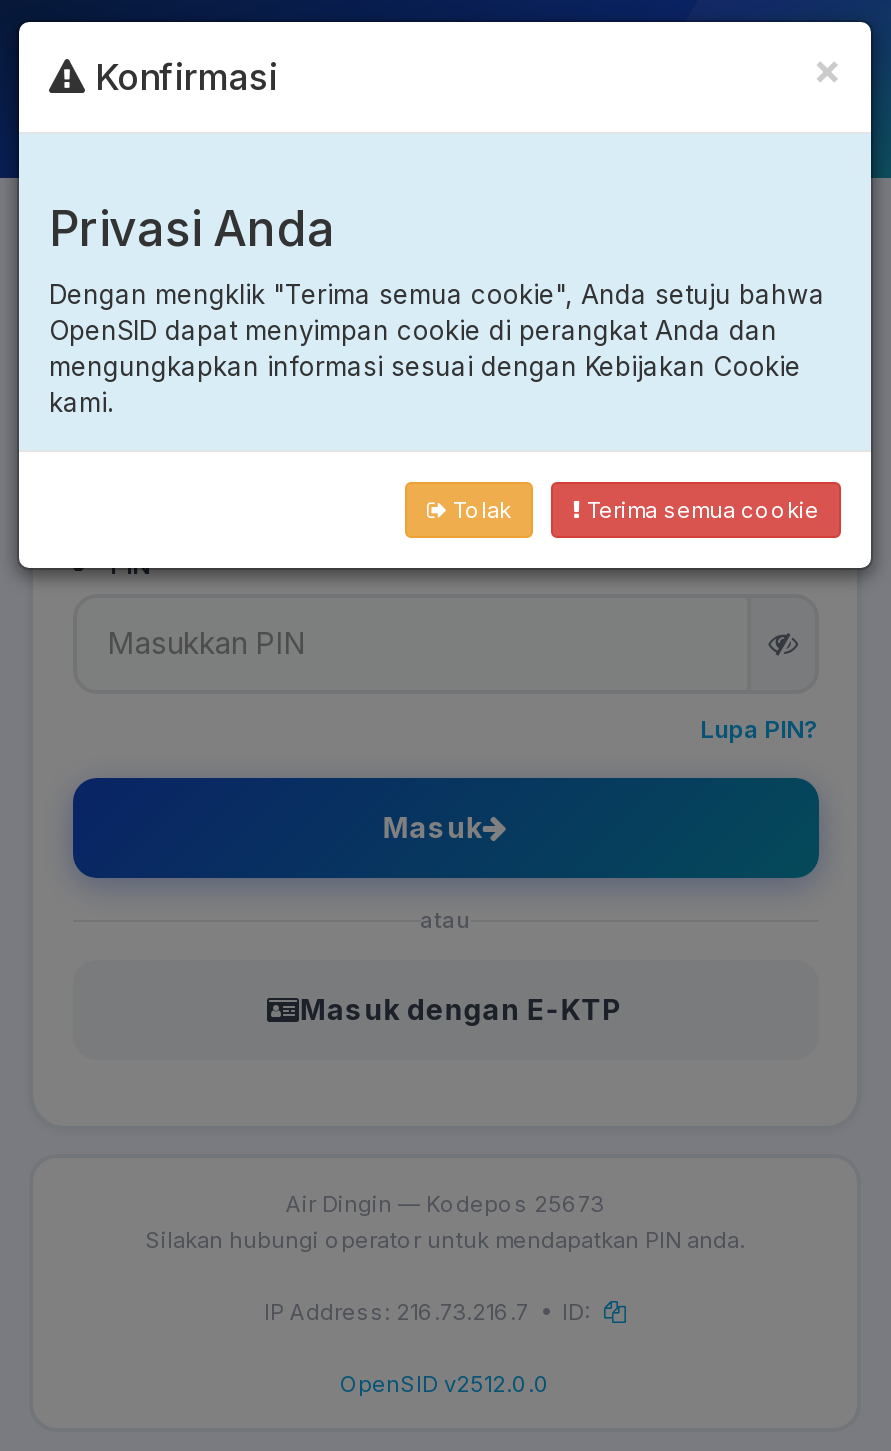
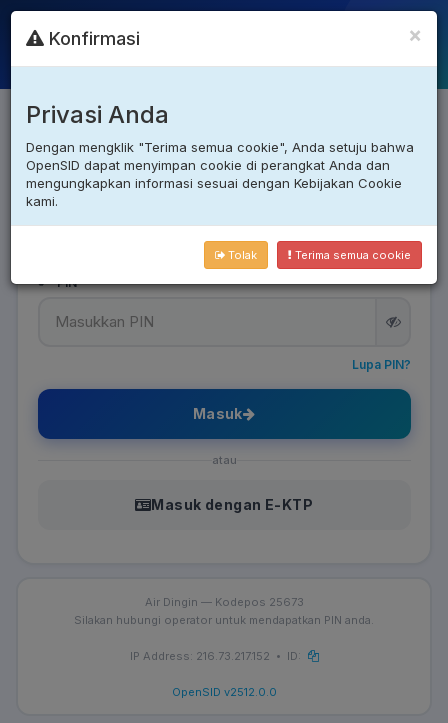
[264,1297,596,1325] IP Address: 216.73.216.7 • ID: -> [129,648,303,662] IP Address: 216.73.217.152 • ID:

